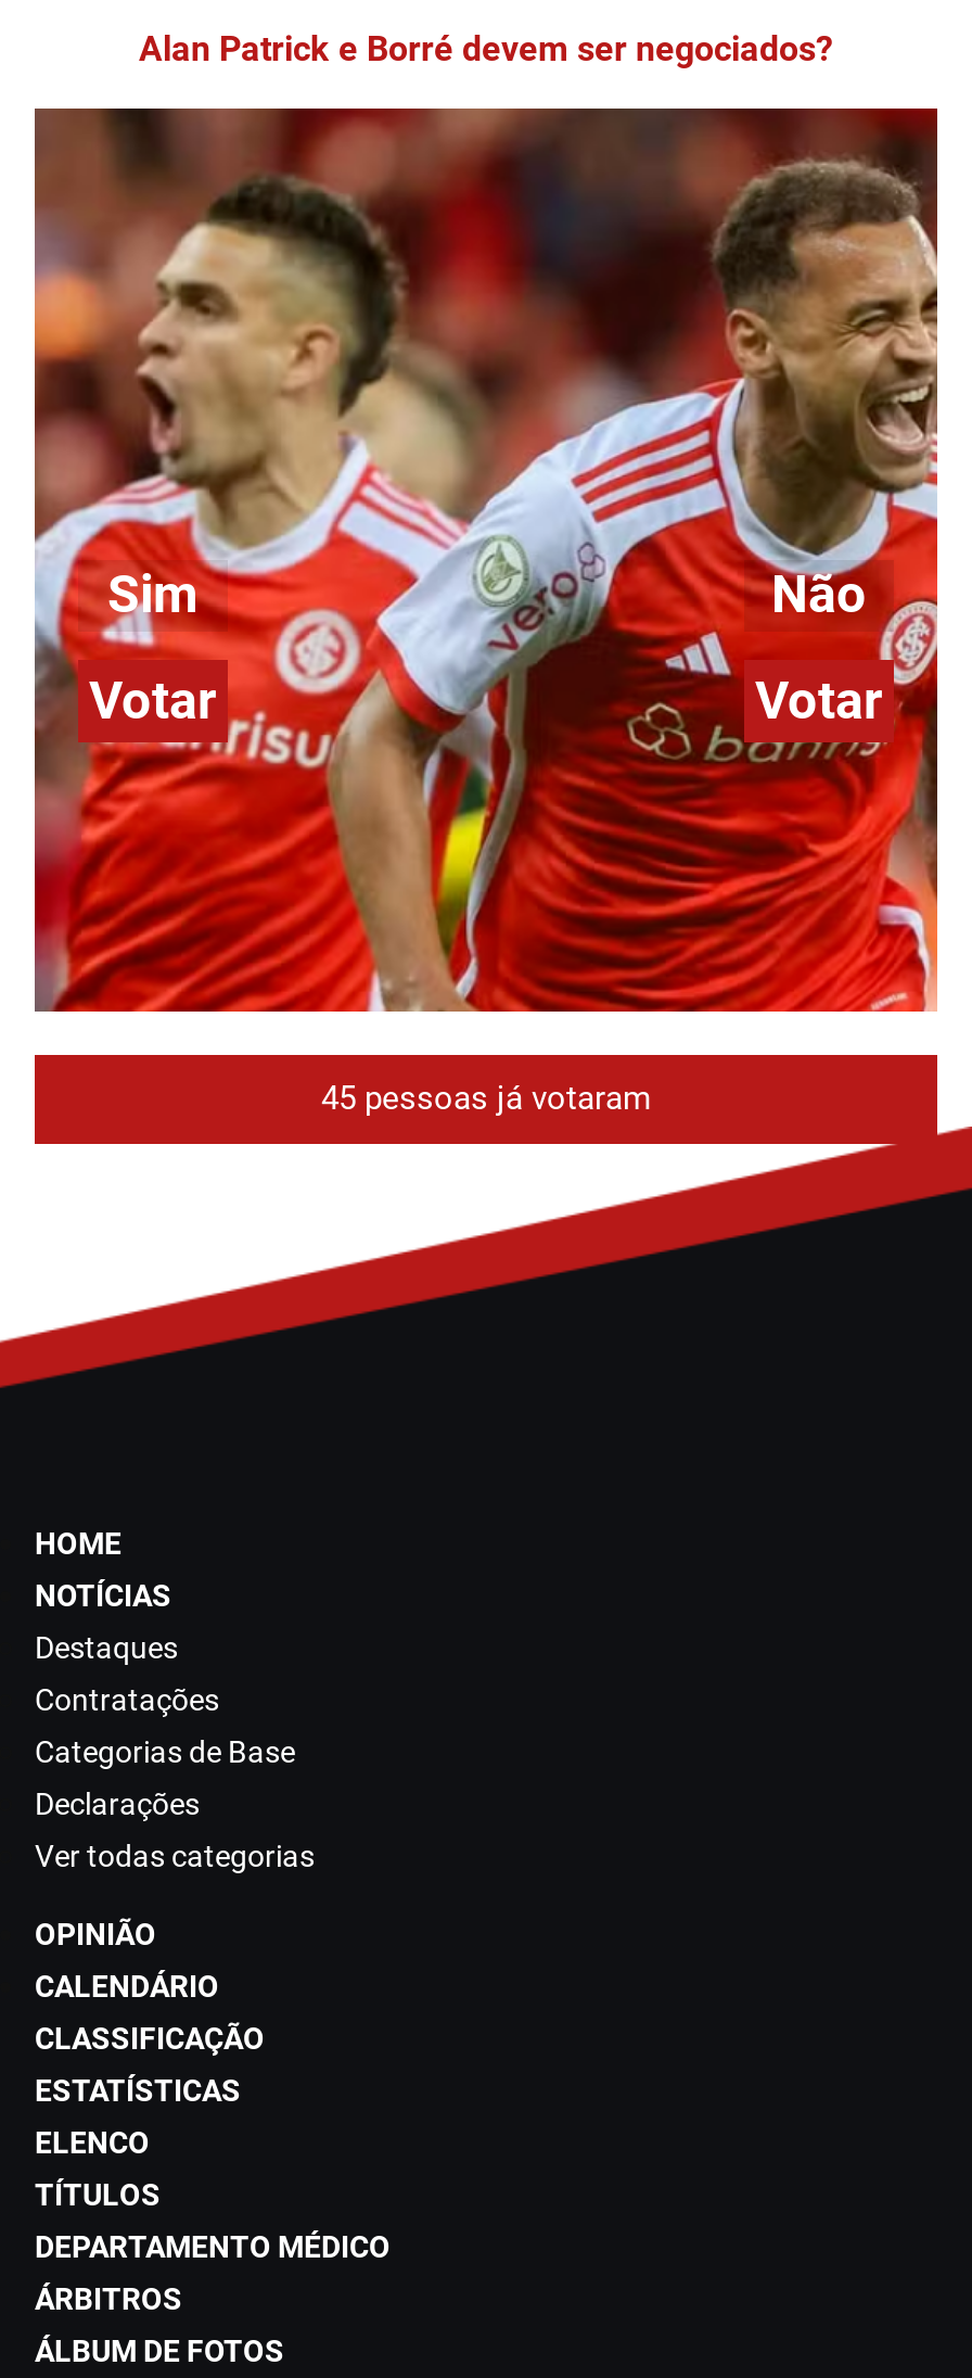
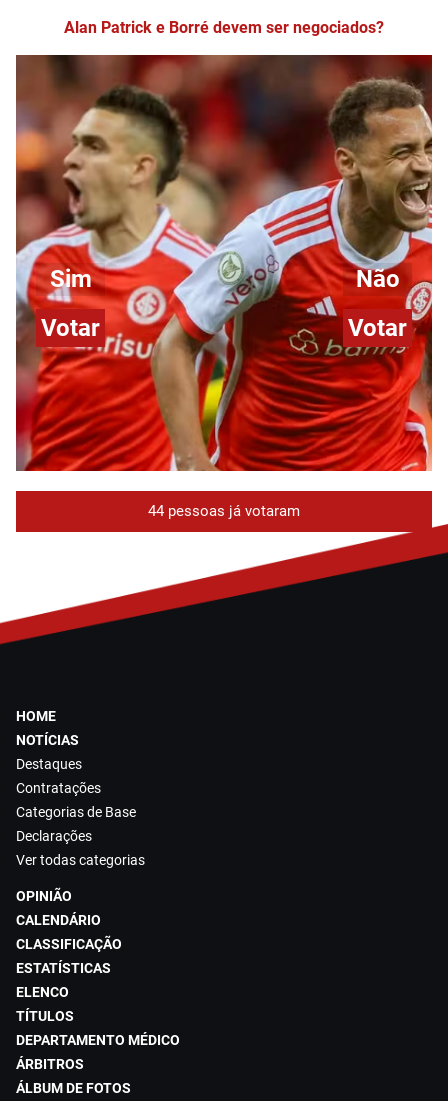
[321,1079,651,1118] 45 pessoas já votaram -> [148,502,300,520] 44 pessoas já votaram

